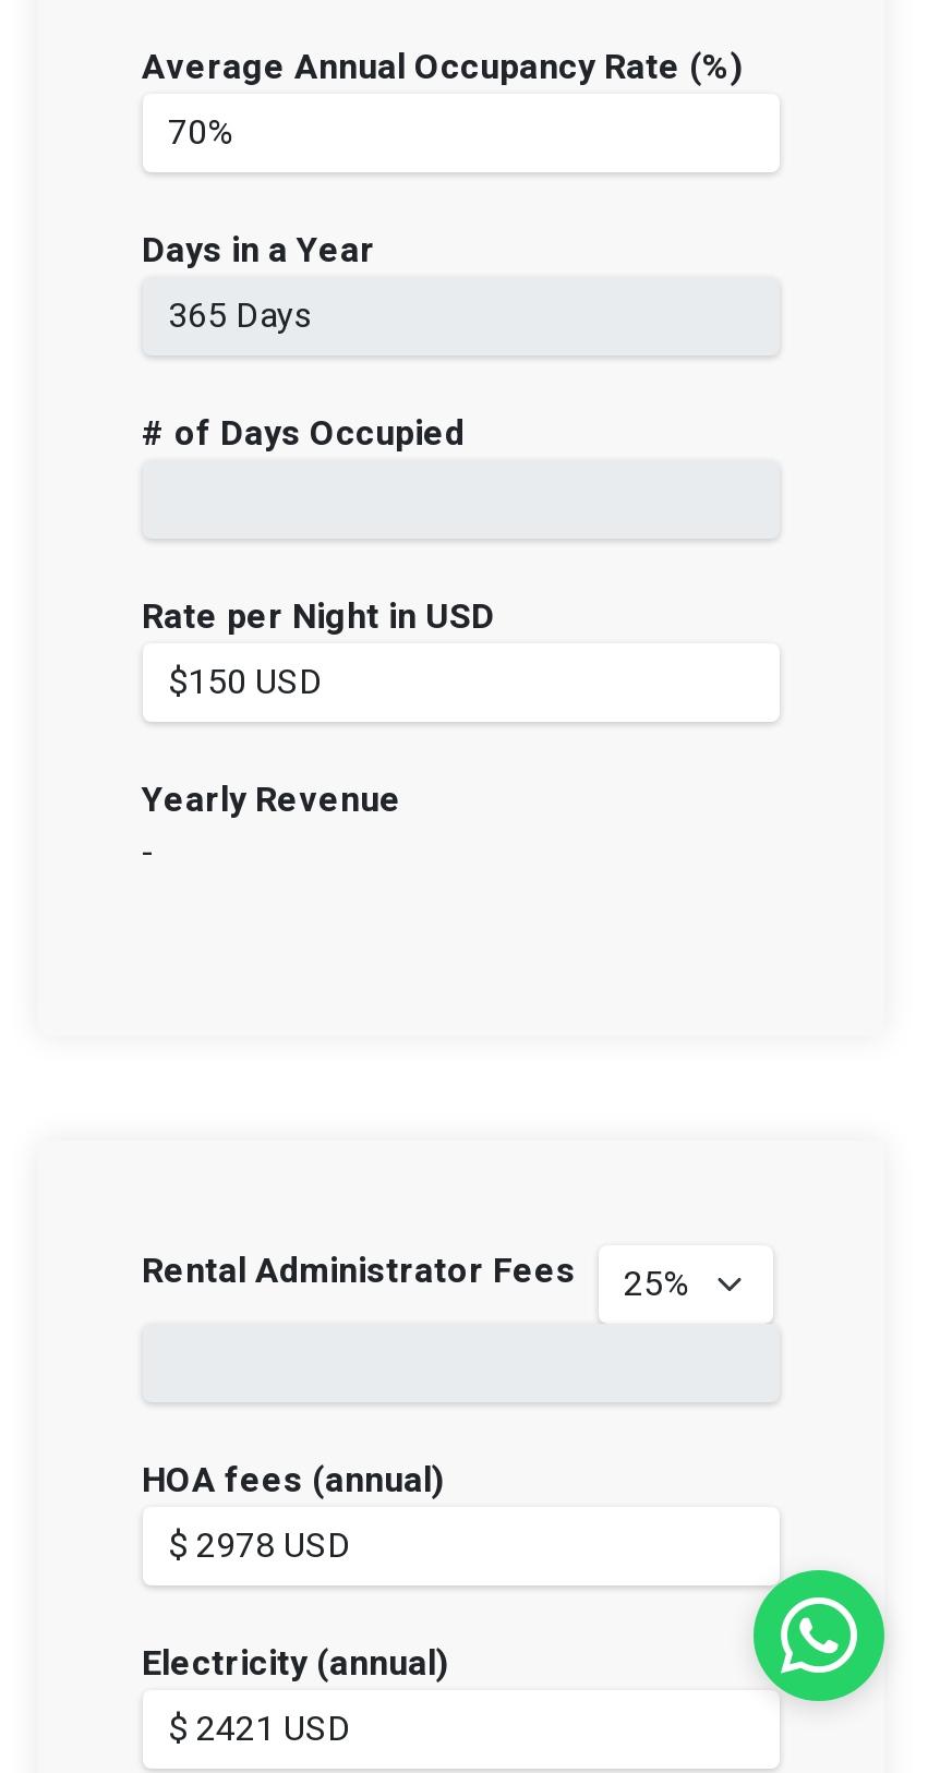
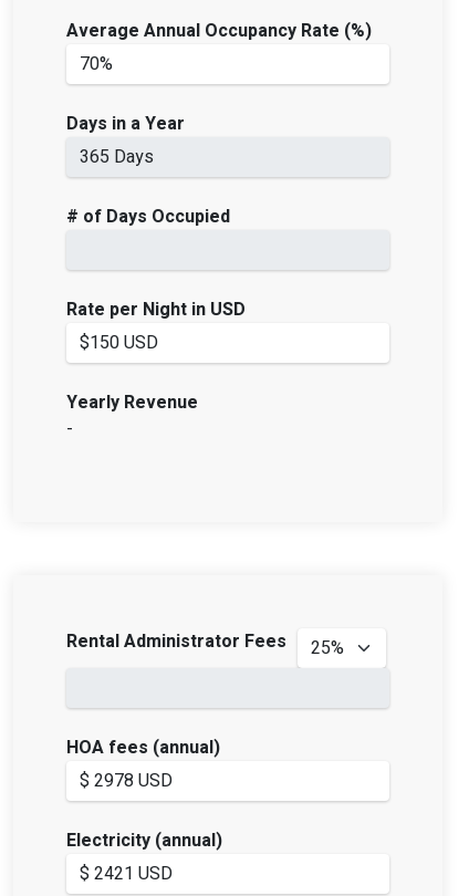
[749,1568,889,1705] [image] -> none

